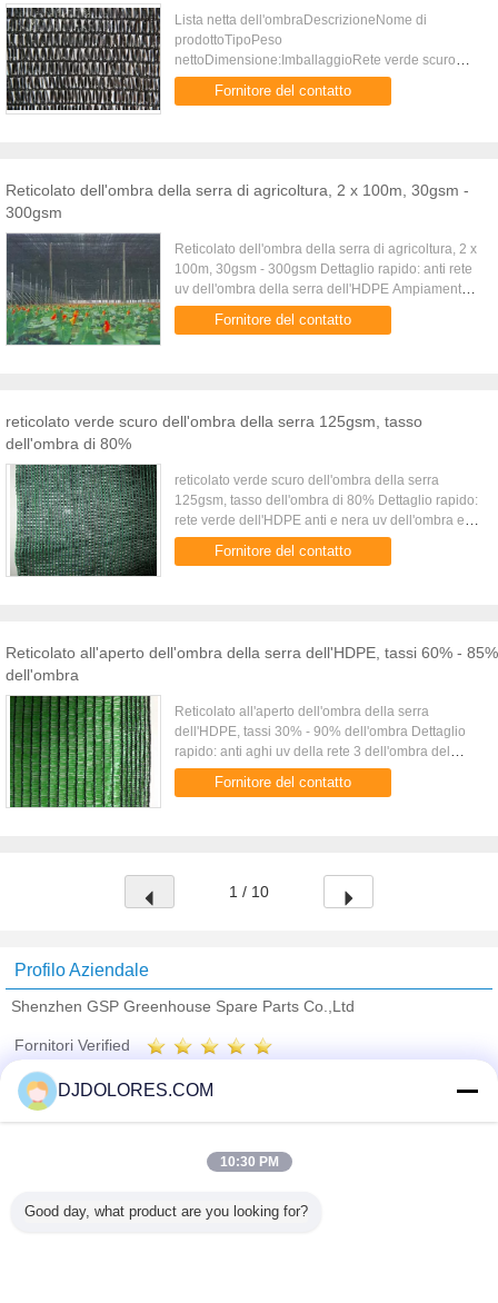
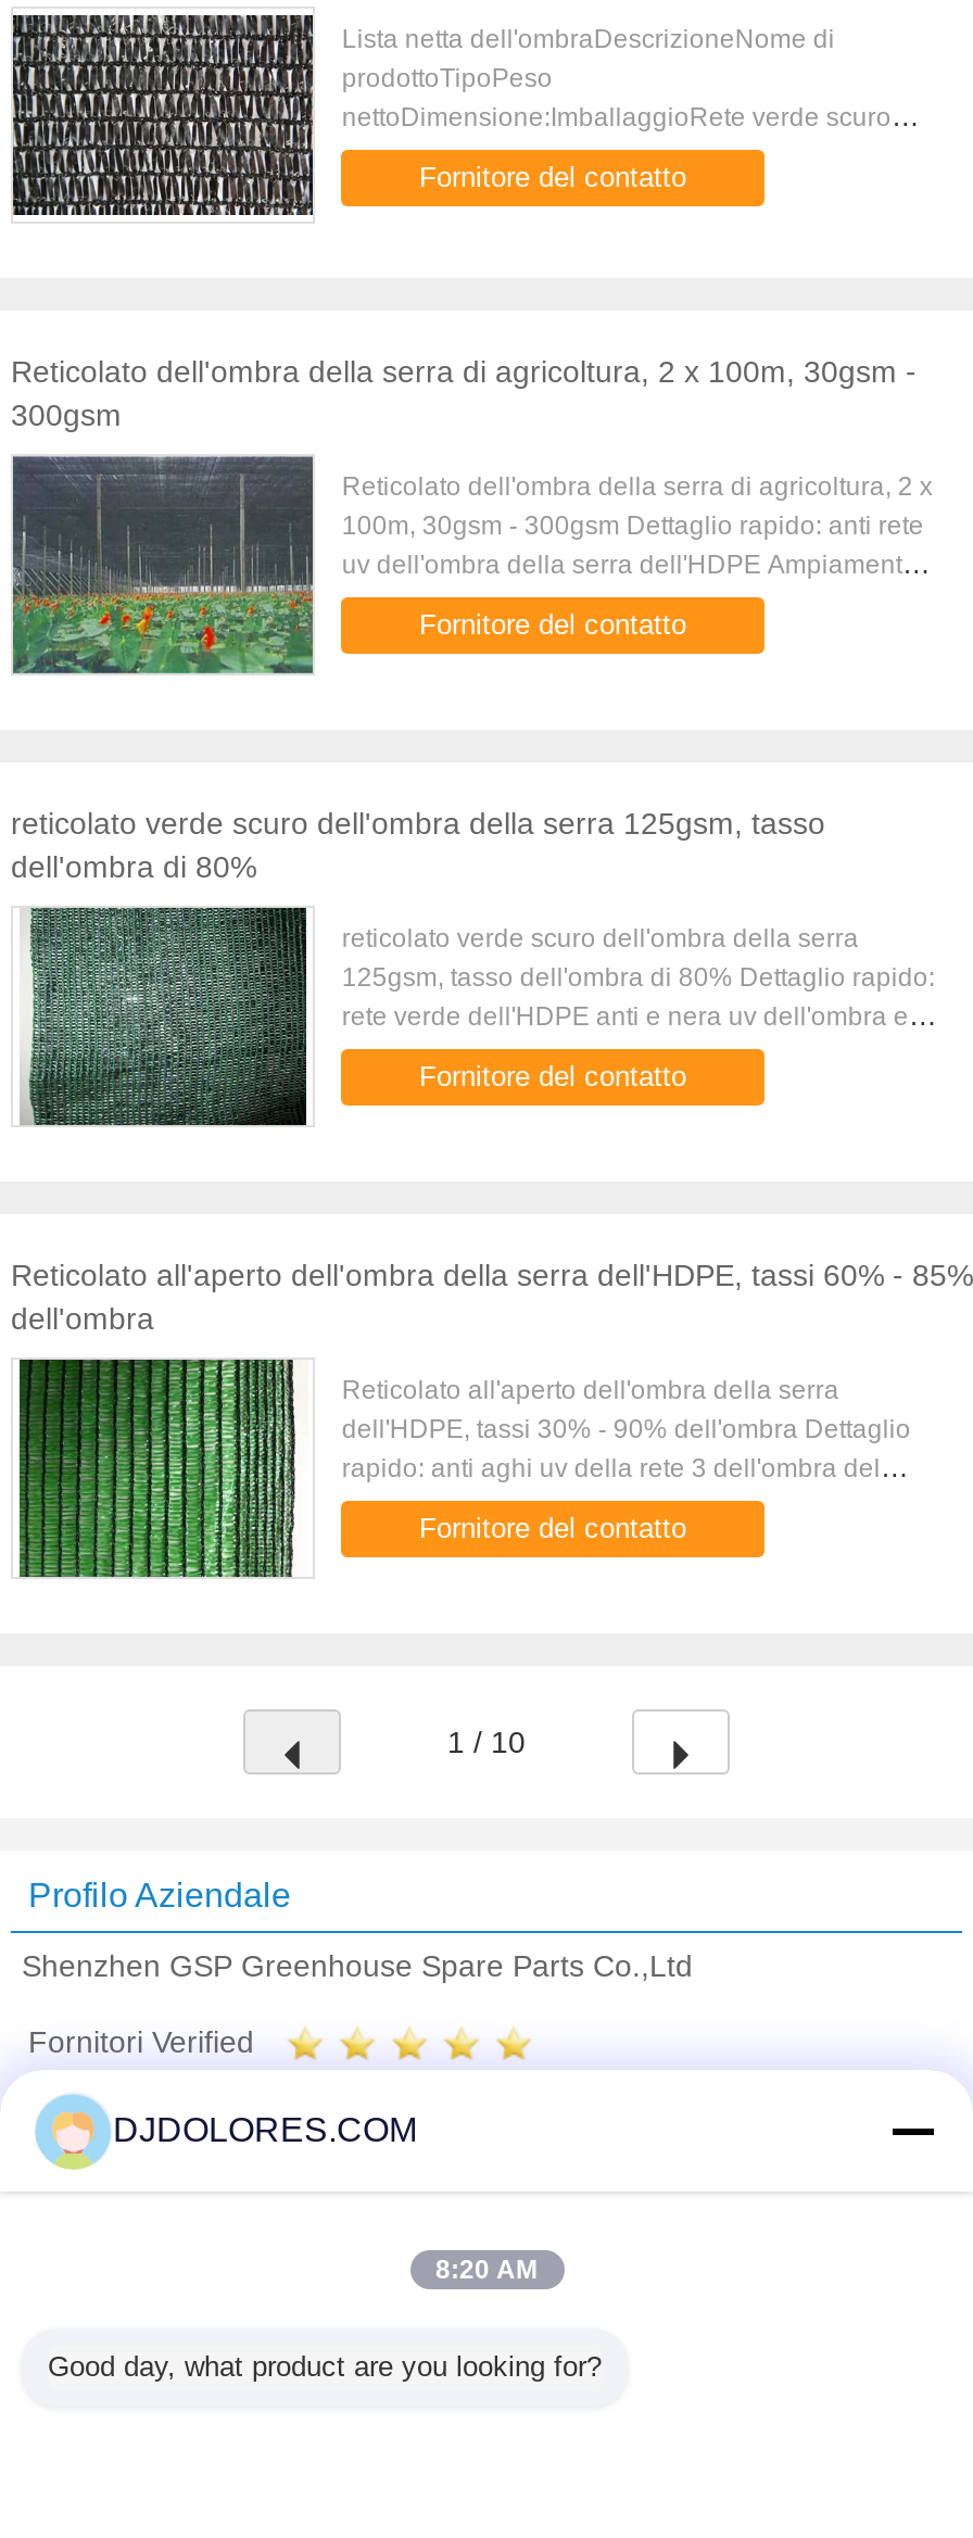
[220,1154,278,1170] 10:30 PM -> [435,2255,538,2285] 8:20 AM

